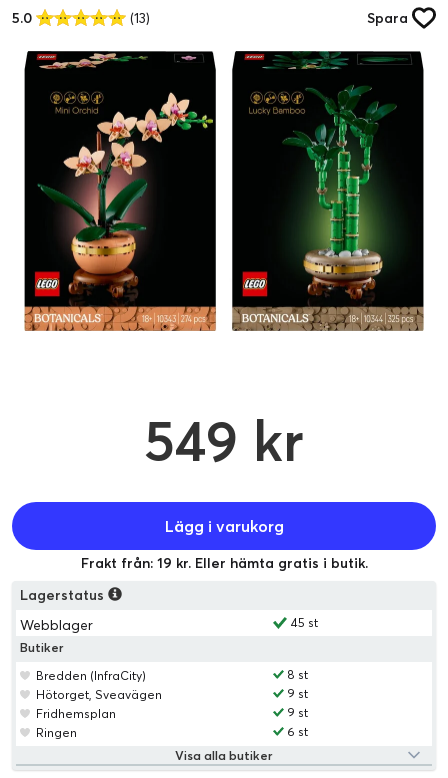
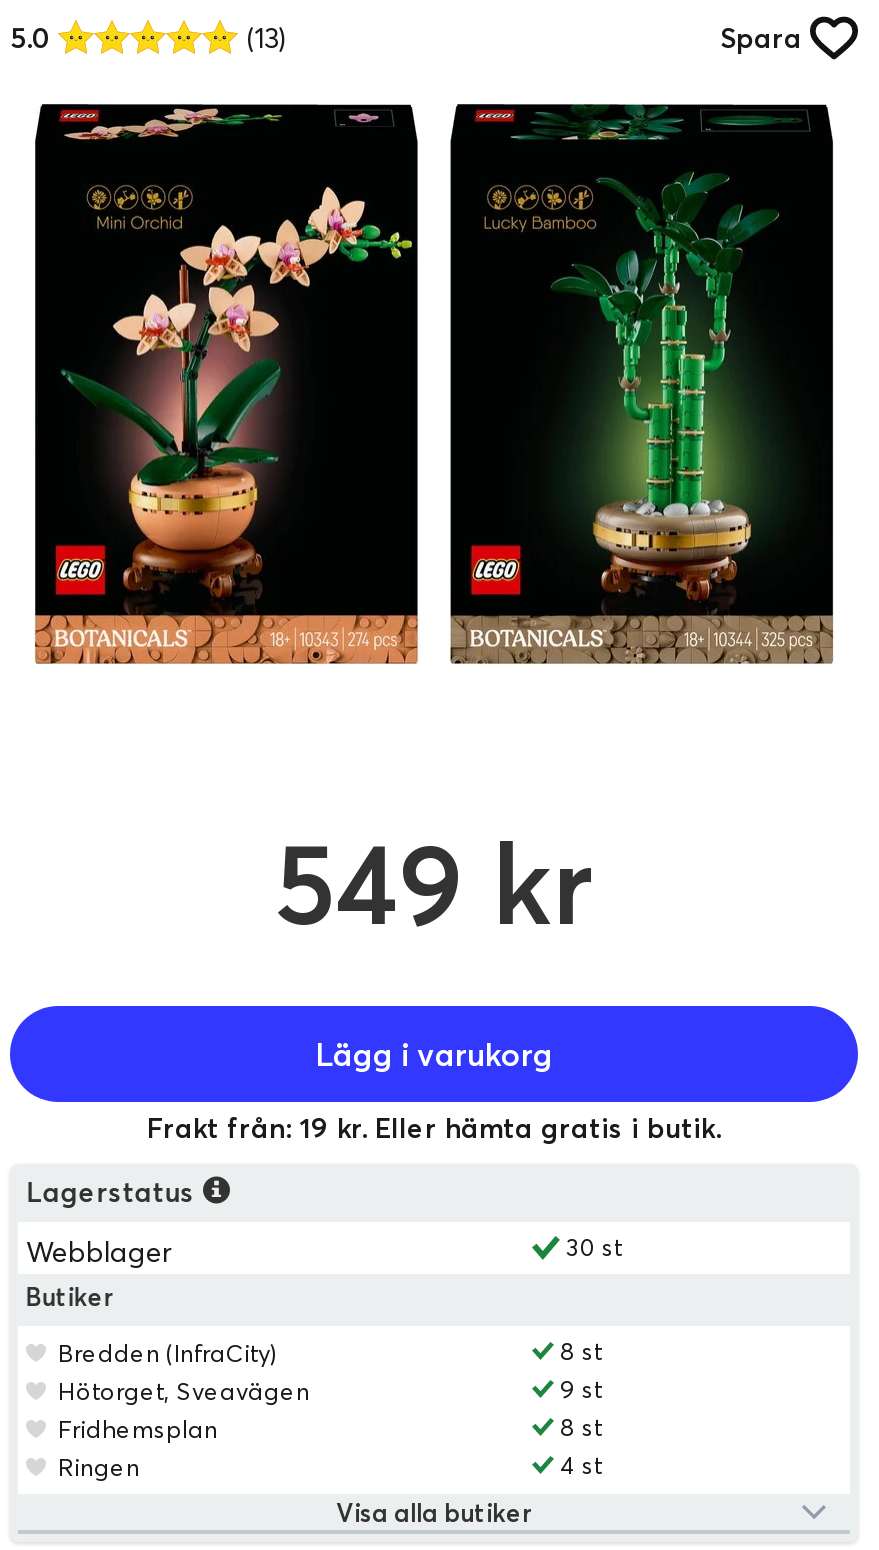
[290,615,318,630] 45 st -> [566,1231,622,1261] 30 st
[287,705,308,720] 9 st -> [560,1411,602,1441] 8 st
[287,724,308,739] 6 st -> [560,1449,602,1479] 4 st

